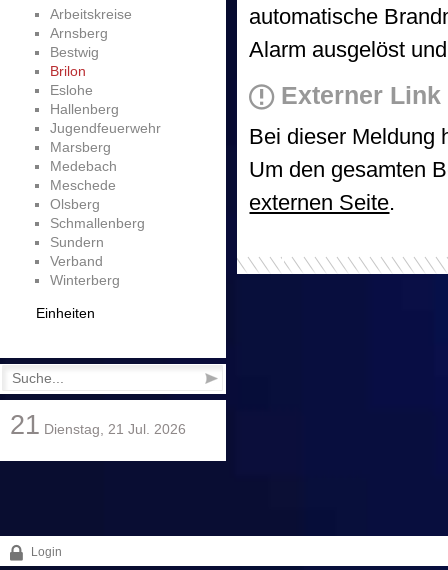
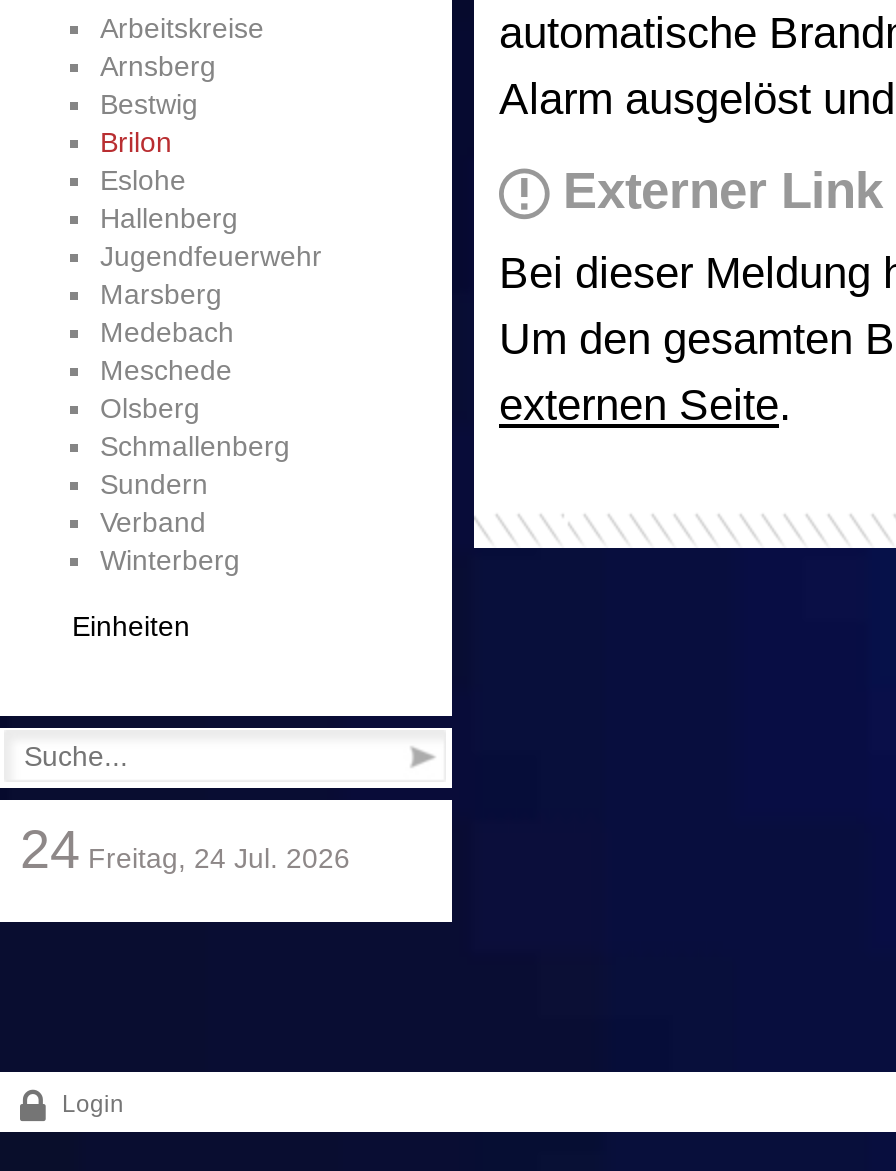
[10,410,186,440] 21 Dienstag, 21 Jul. 2026 -> [20,820,350,880] 24 Freitag, 24 Jul. 2026

